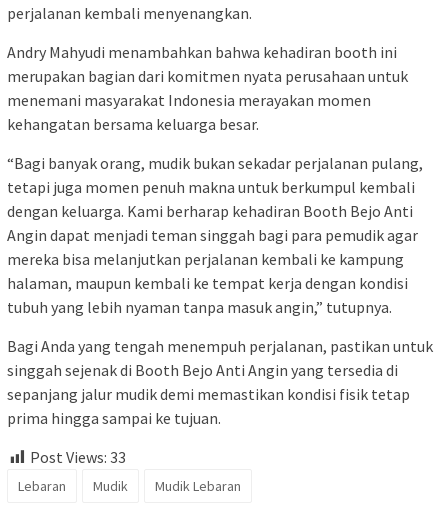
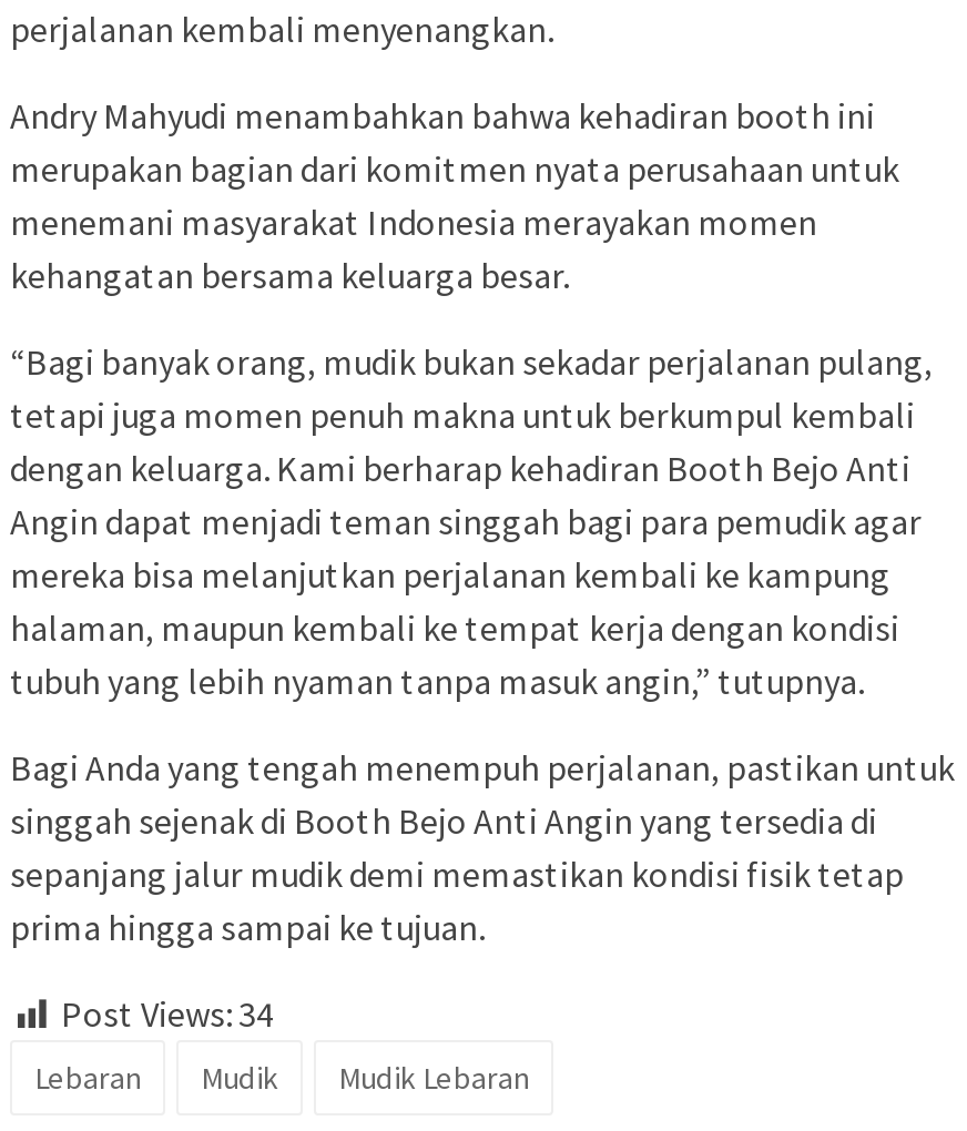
[30,447,126,467] Post Views: 33 -> [61,991,274,1036] Post Views: 34

